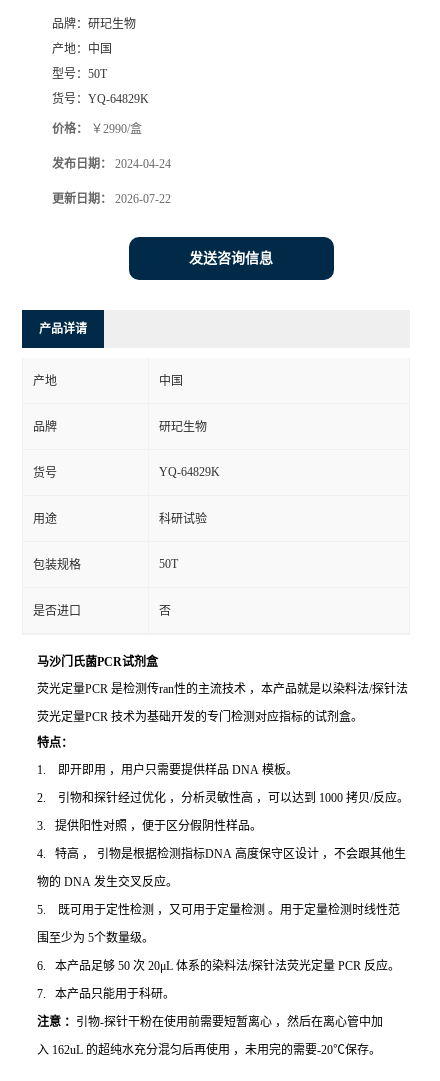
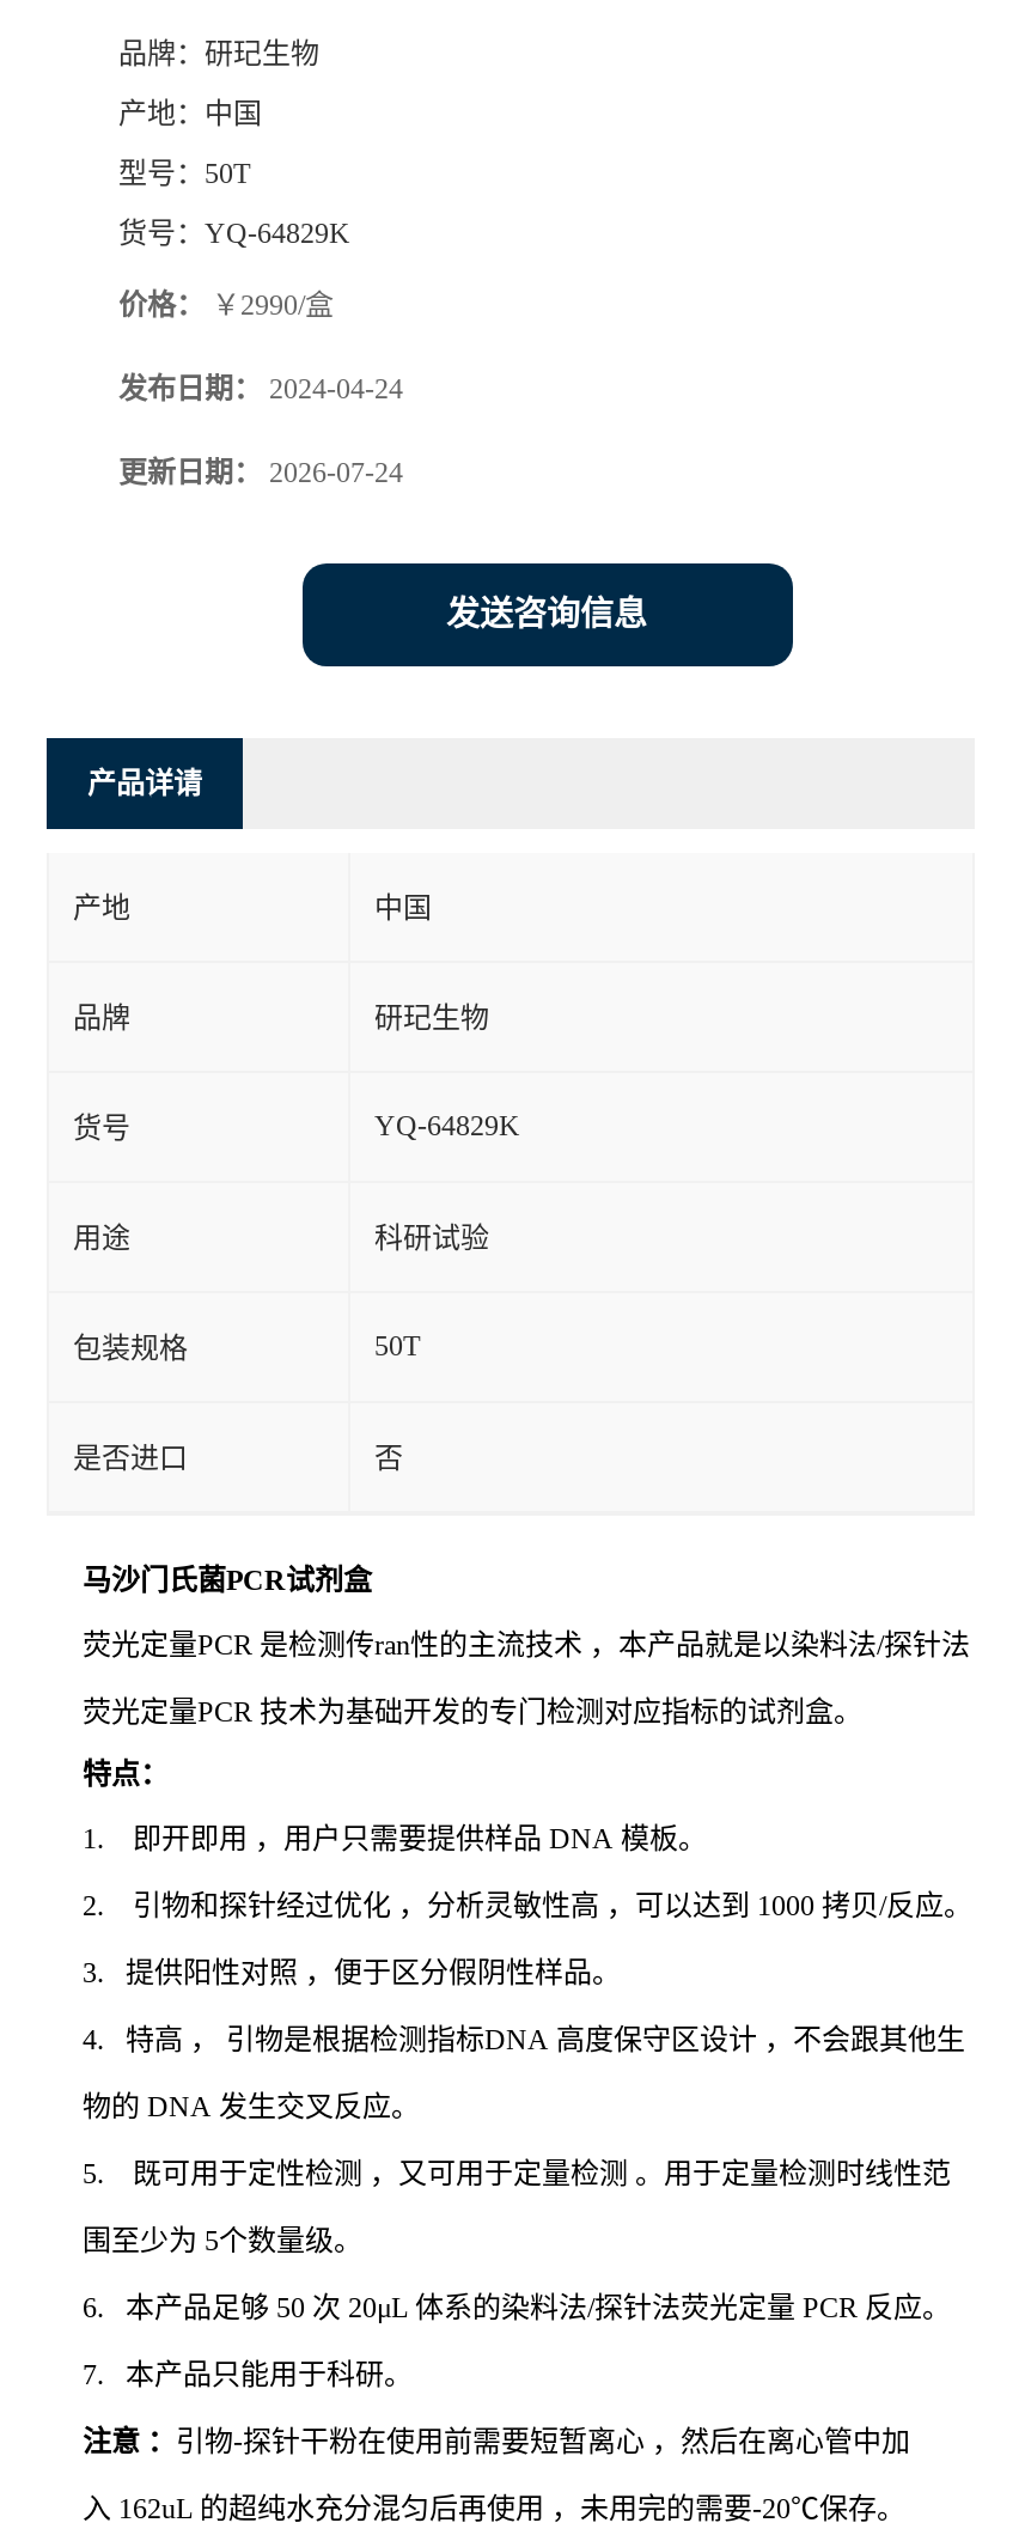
[52,192,171,206] 更新日期：2026-07-22 -> [118,456,403,489] 更新日期：2026-07-24

